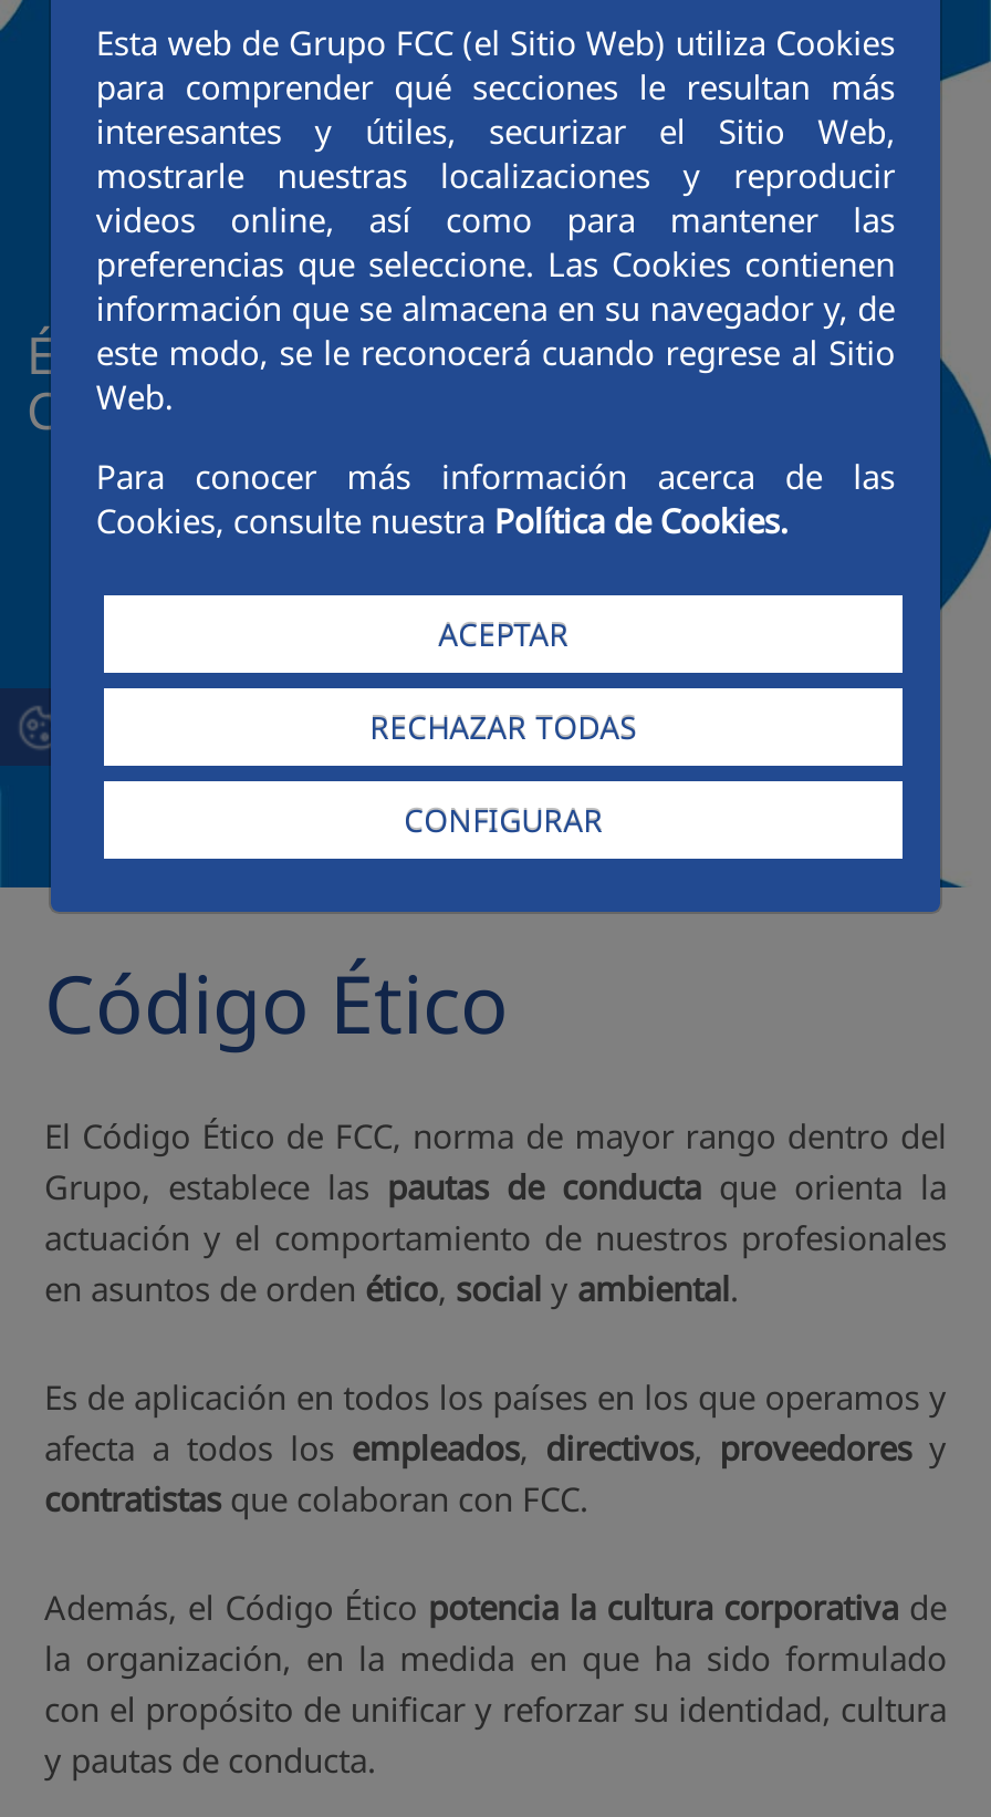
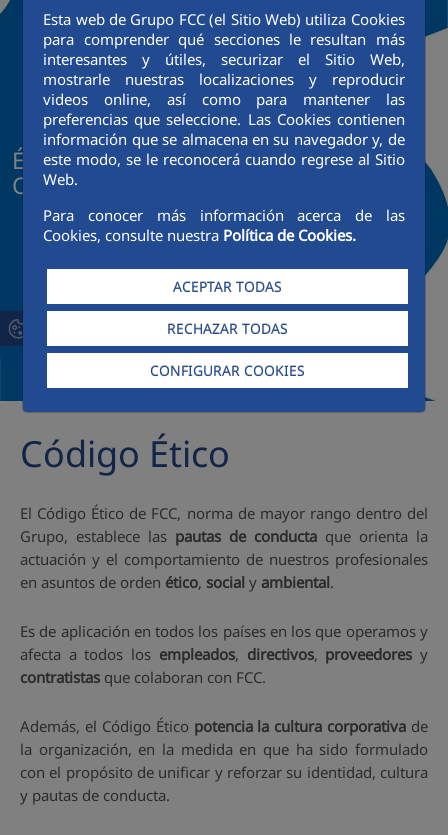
[438,613,569,655] ACEPTAR -> [173,277,282,296] ACEPTAR TODAS
[404,800,603,842] CONFIGURAR -> [150,361,305,380] CONFIGURAR COOKIES

